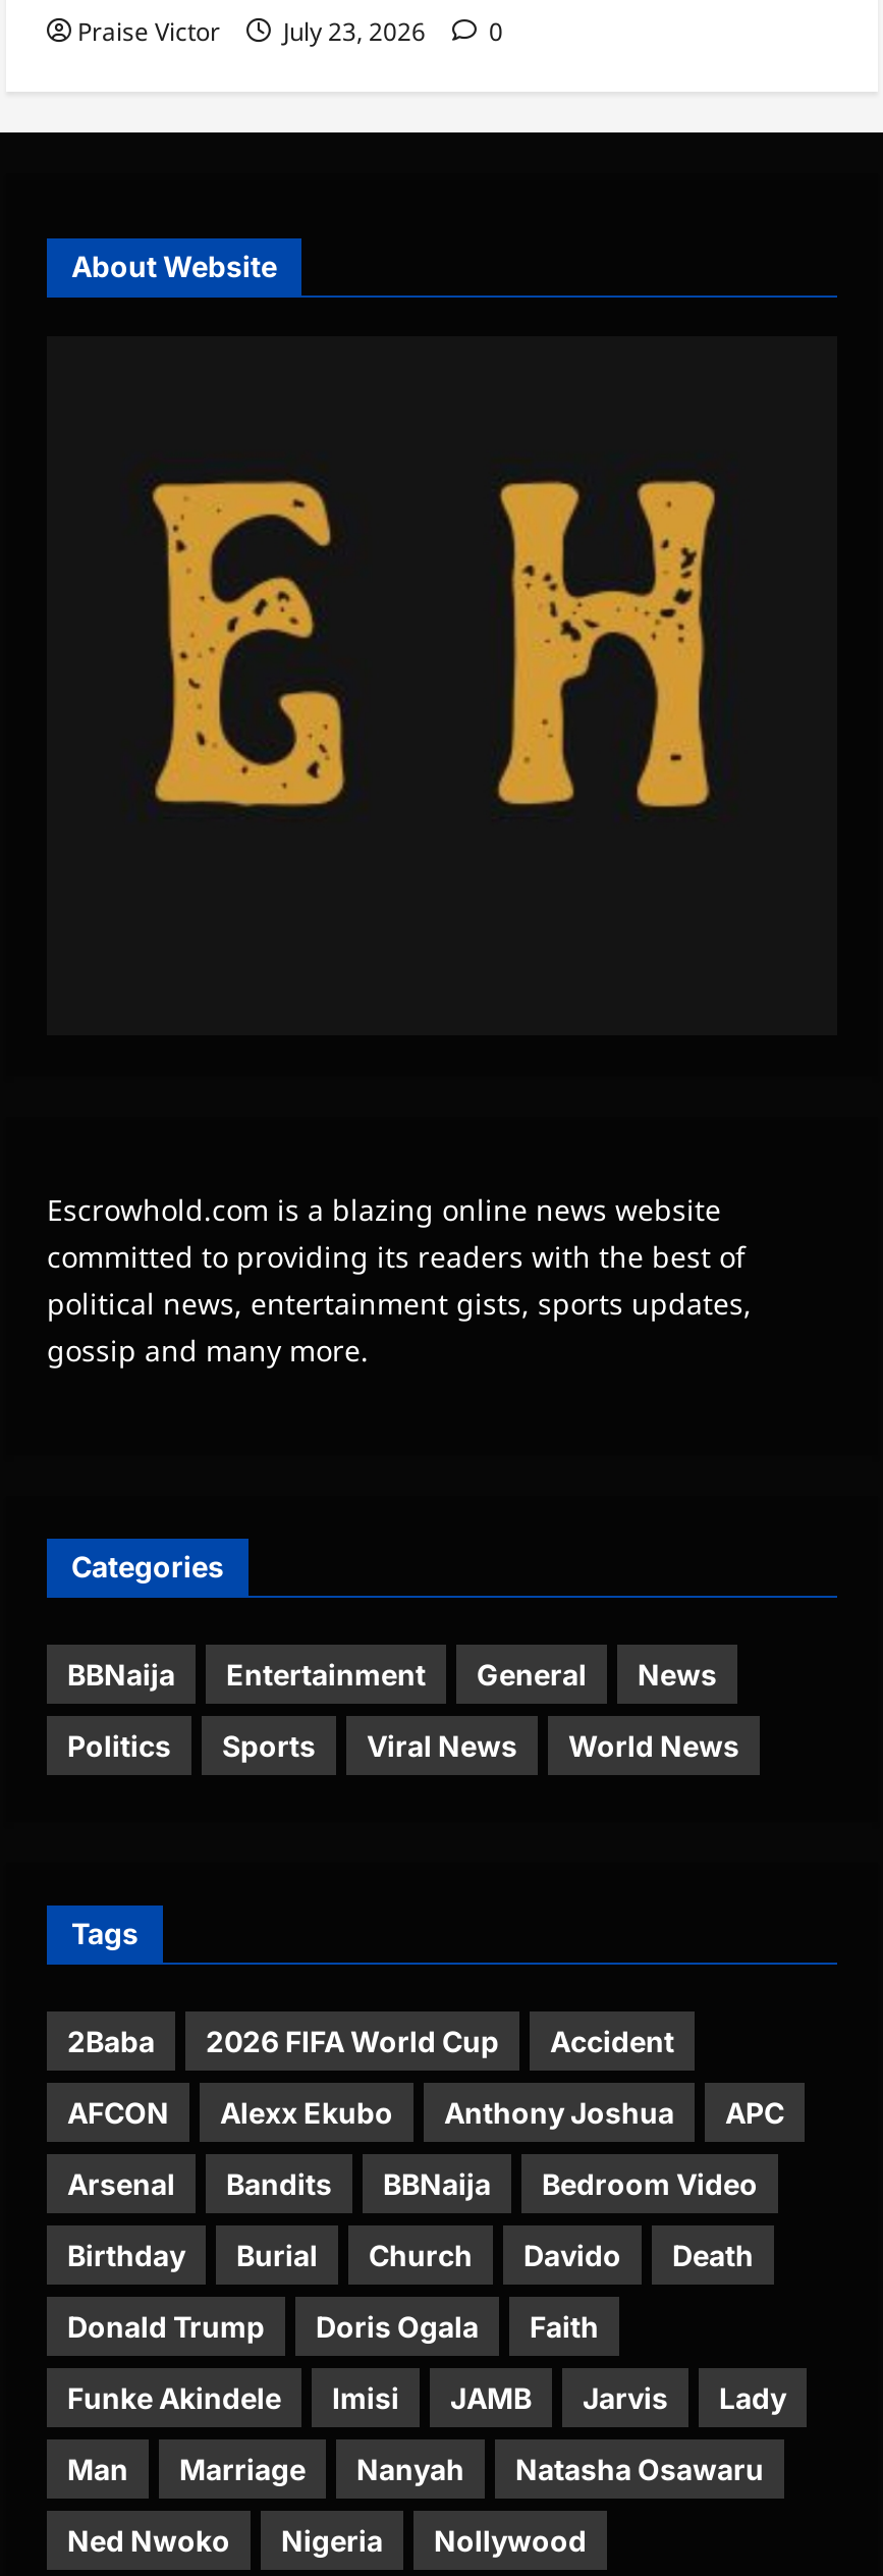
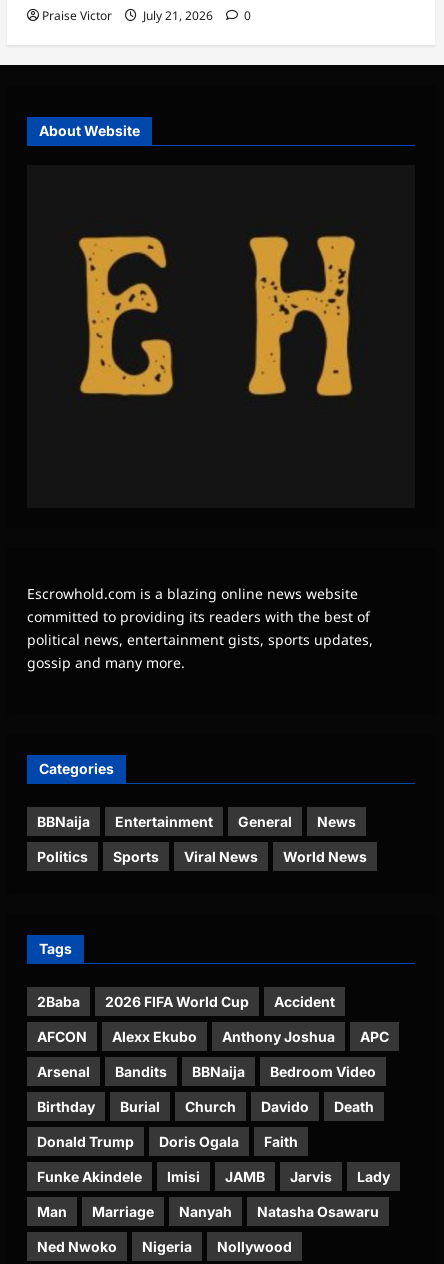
[77,14,503,49] Praise Victor July 23, 2026 0 -> [42,7,251,24] Praise Victor July 21, 2026 0

